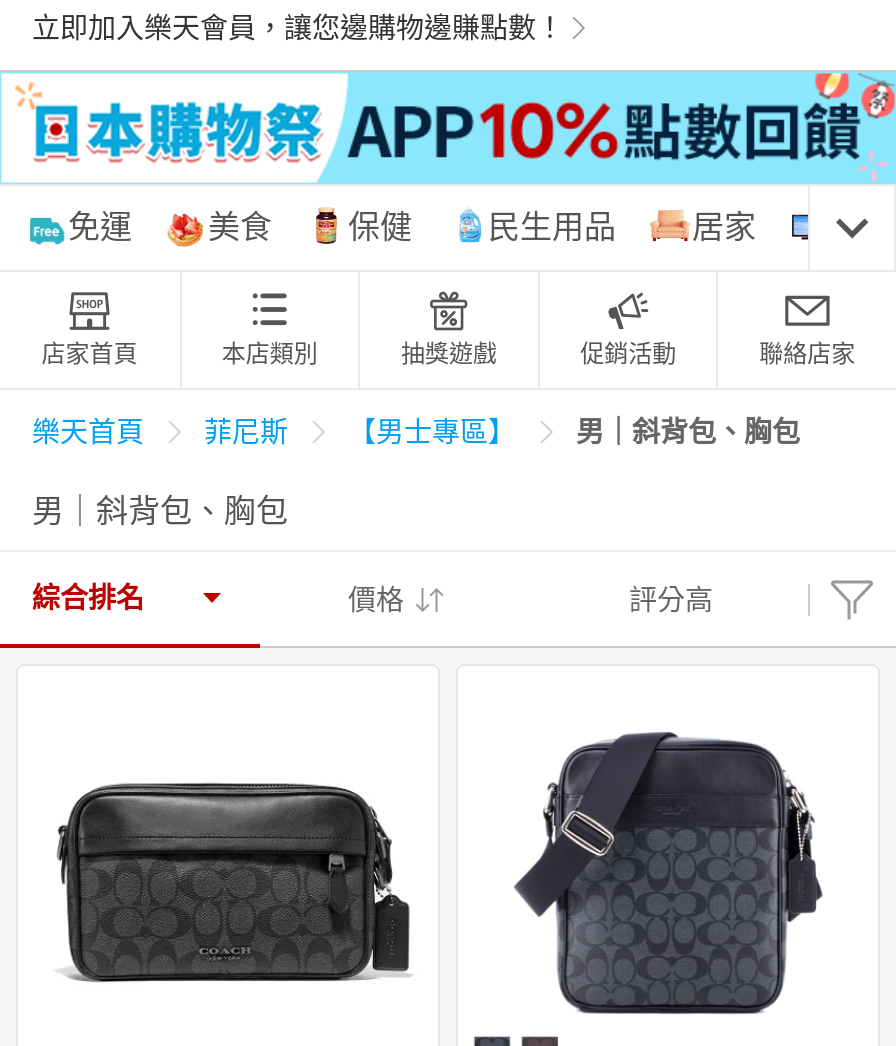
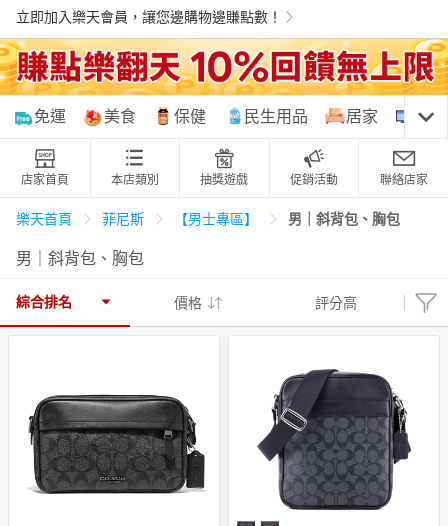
[6,70,890,186] [image] -> [3,38,445,96] [image]

